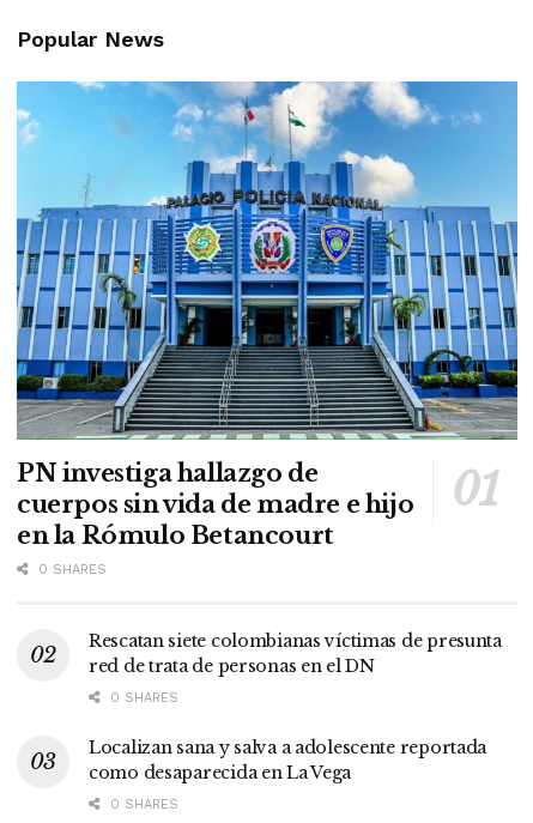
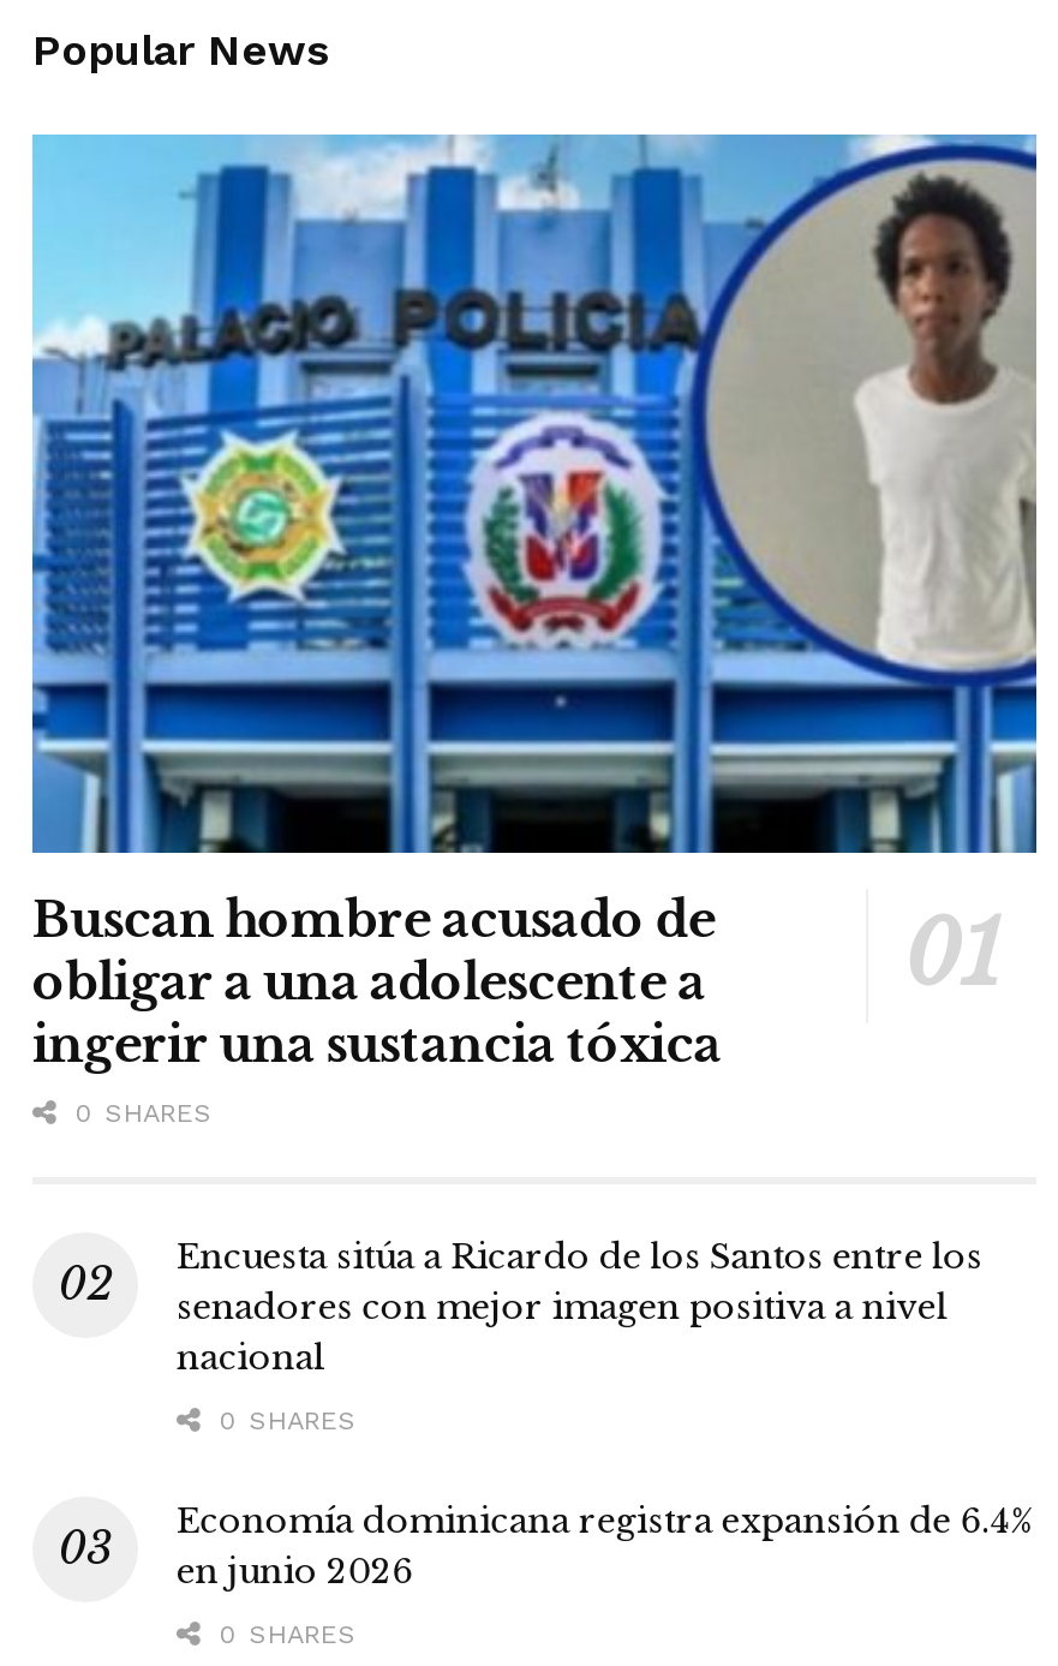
[16,80,519,550] [image] | PN investiga hallazgo de | cuerpos sin vida de madre e hijo | en la Rómulo Betancourt -> [30,132,1039,1073] [image] | Buscan hombre acusado de | obligar a una adolescente a | ingerir una sustancia tóxica
[89,630,502,676] Rescatan siete colombianas víctimas de presunta | red de trata de personas en el DN -> [177,1234,983,1378] Encuesta sitúa a Ricardo de los Santos entre los | senadores con mejor imagen positiva a nivel | nacional
[89,736,486,783] Localizan sana y salva a adolescente reportada | como desaparecida en La Vega -> [177,1498,1034,1592] Economía dominicana registra expansión de 6.4% | en junio 2026

